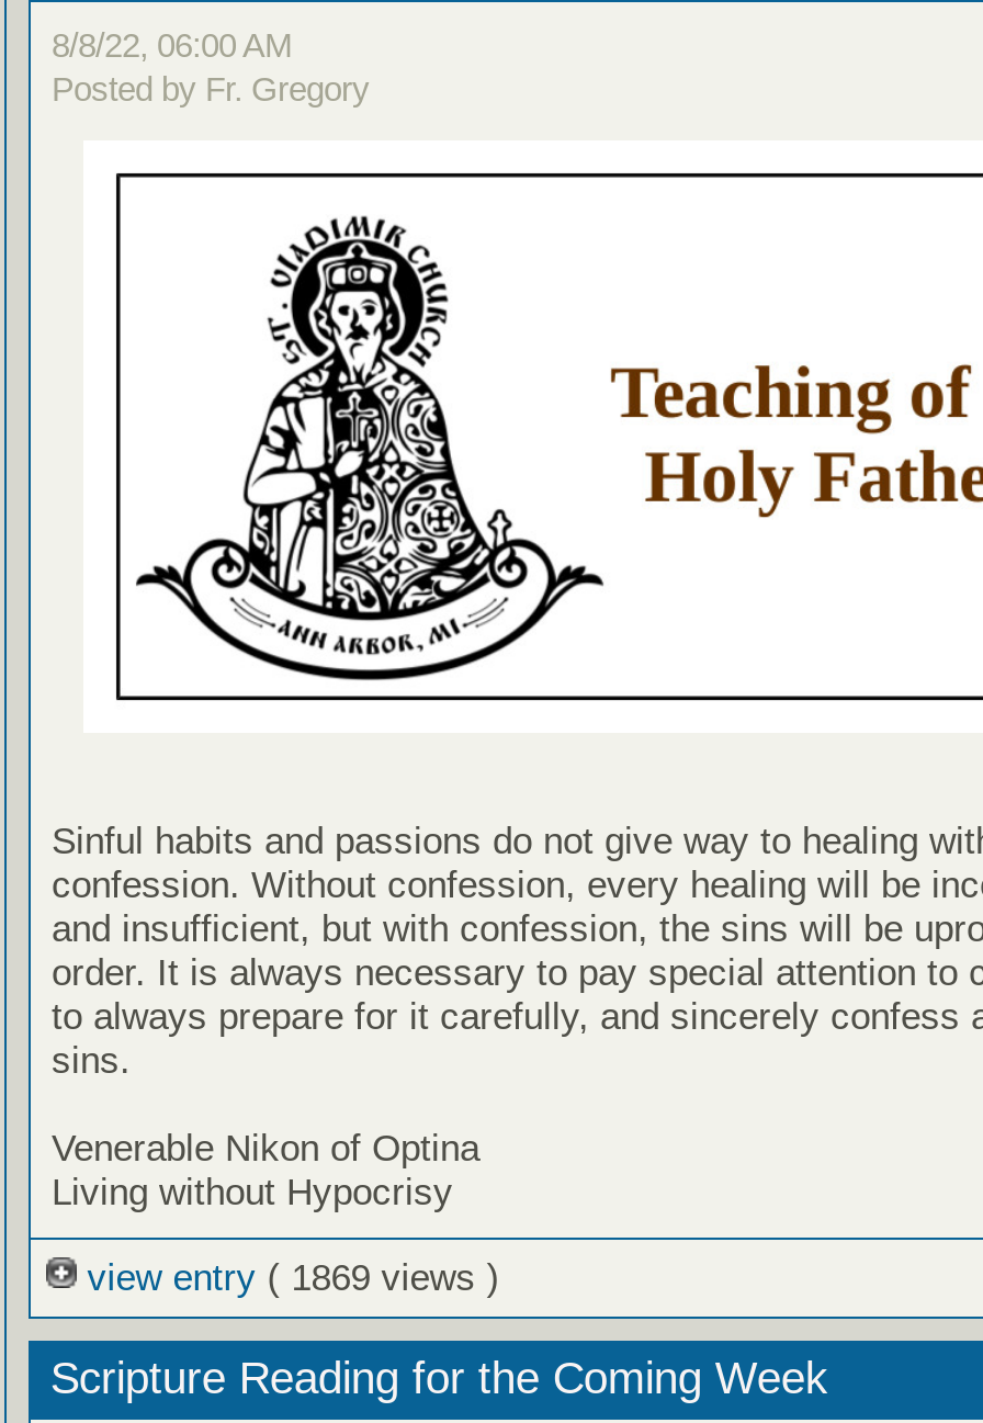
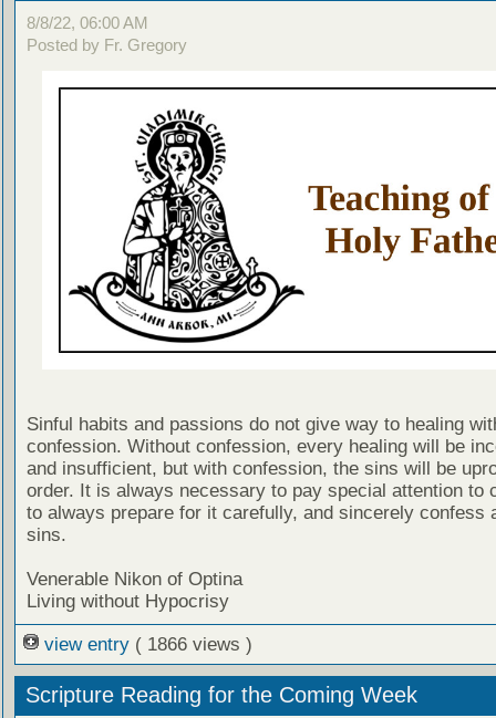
[76,1256,500,1298] view entry ( 1869 views ) -> [38,633,252,654] view entry ( 1866 views )

